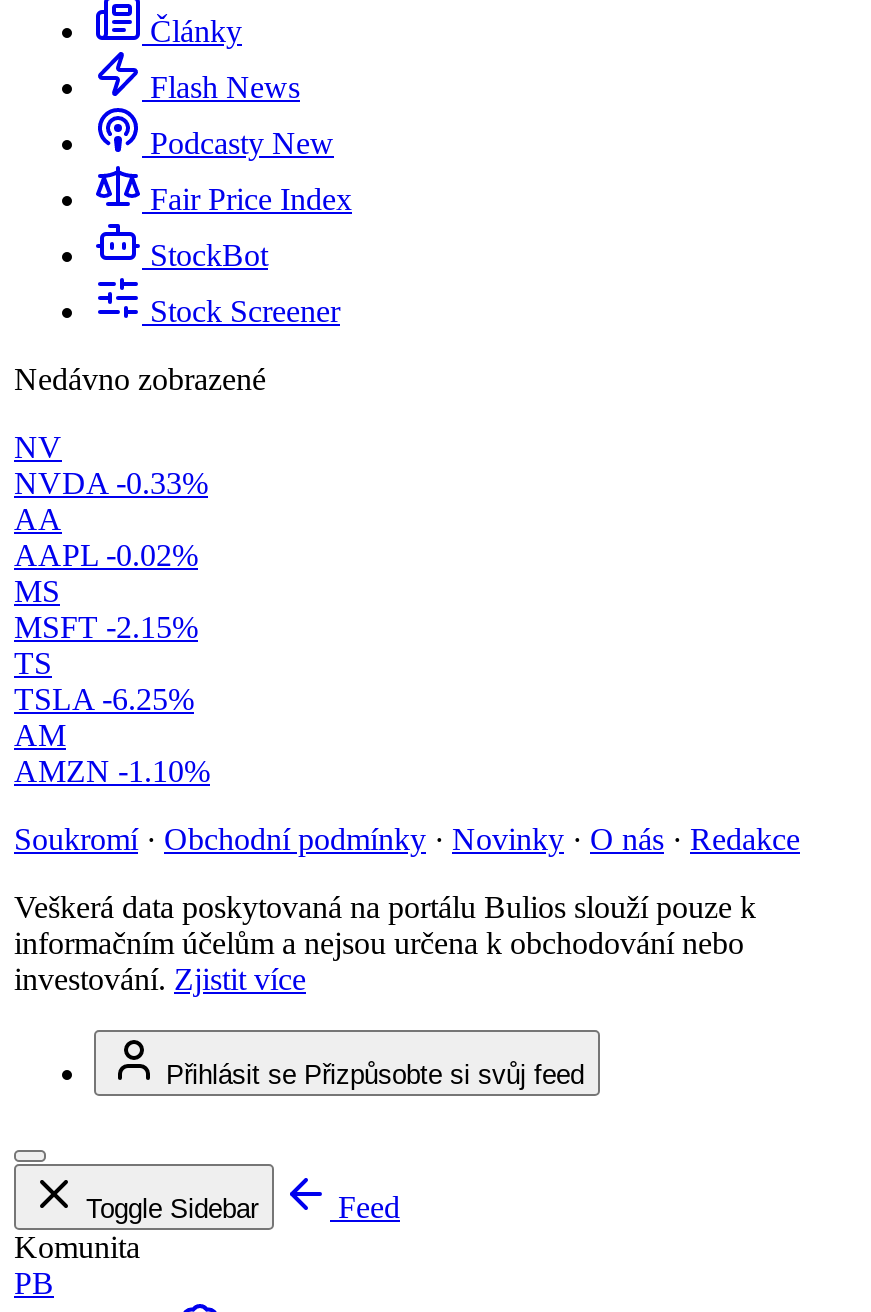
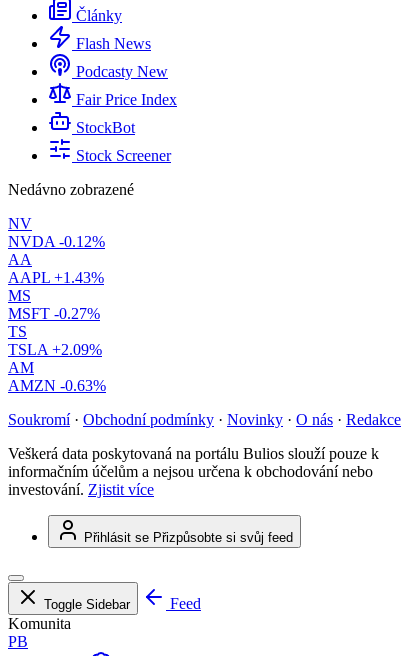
[14,466,208,500] NVDA -0.33% -> [8,233,105,250] NVDA -0.12%
[14,538,198,572] AAPL -0.02% -> [8,269,104,286] AAPL +1.43%
[14,610,198,644] MSFT -2.15% -> [8,305,100,322] MSFT -0.27%
[14,682,194,716] TSLA -6.25% -> [8,341,102,358] TSLA +2.09%
[14,754,210,788] AMZN -1.10% -> [8,377,106,394] AMZN -0.63%

